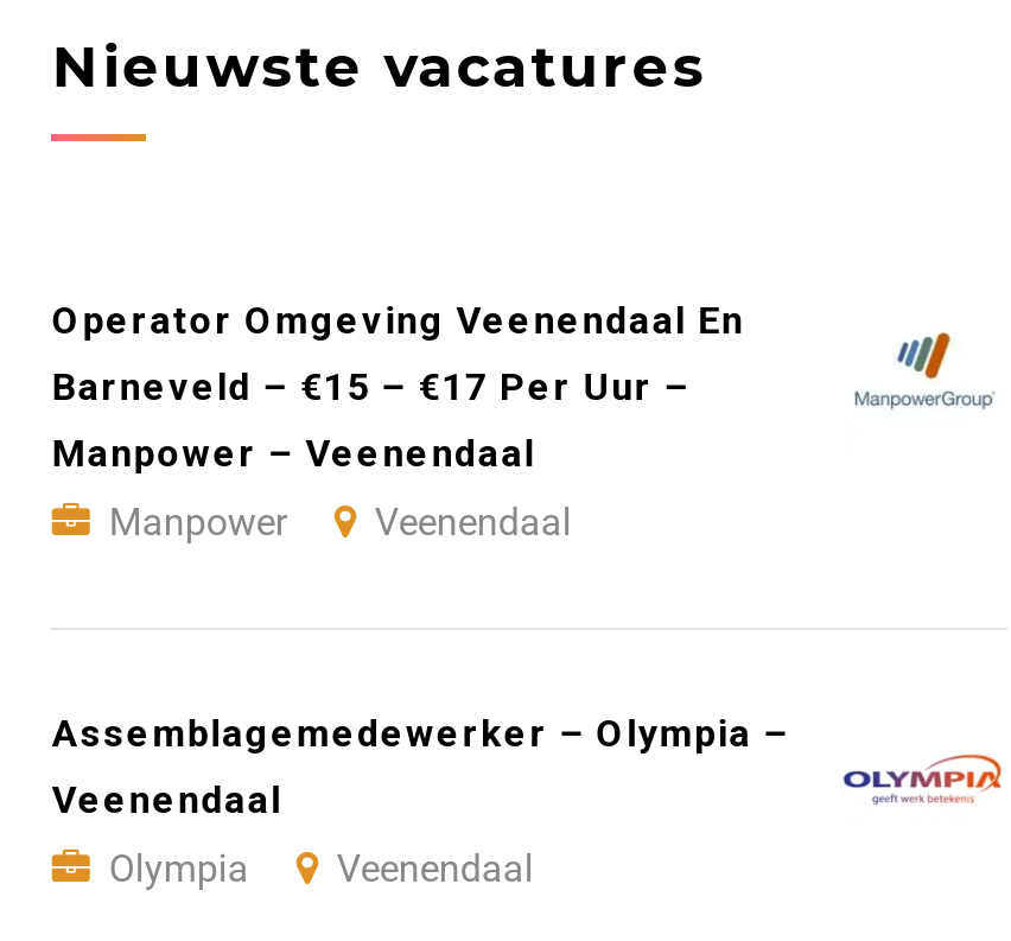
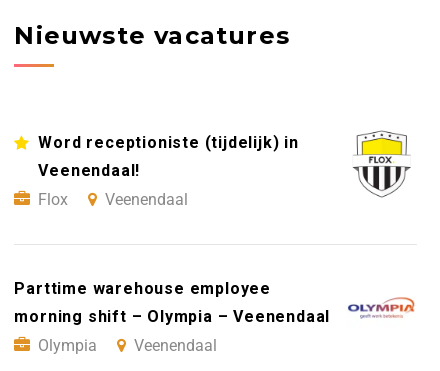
[52,297,744,544] Operator Omgeving Veenendaal En | Barneveld – €15 – €17 Per Uur – | Manpower – Veenendaal | Manpower -> [38,133,299,209] Word receptioniste (tijdelijk) in | Veenendaal! | Flox
[853,330,996,446] [image] -> [352,130,411,198] [image]
[52,710,789,755] Assemblagemedewerker – Olympia – -> [14,279,271,298] Parttime warehouse employee
[52,777,282,822] Veenendaal -> [14,307,330,326] morning shift – Olympia – Veenendaal

